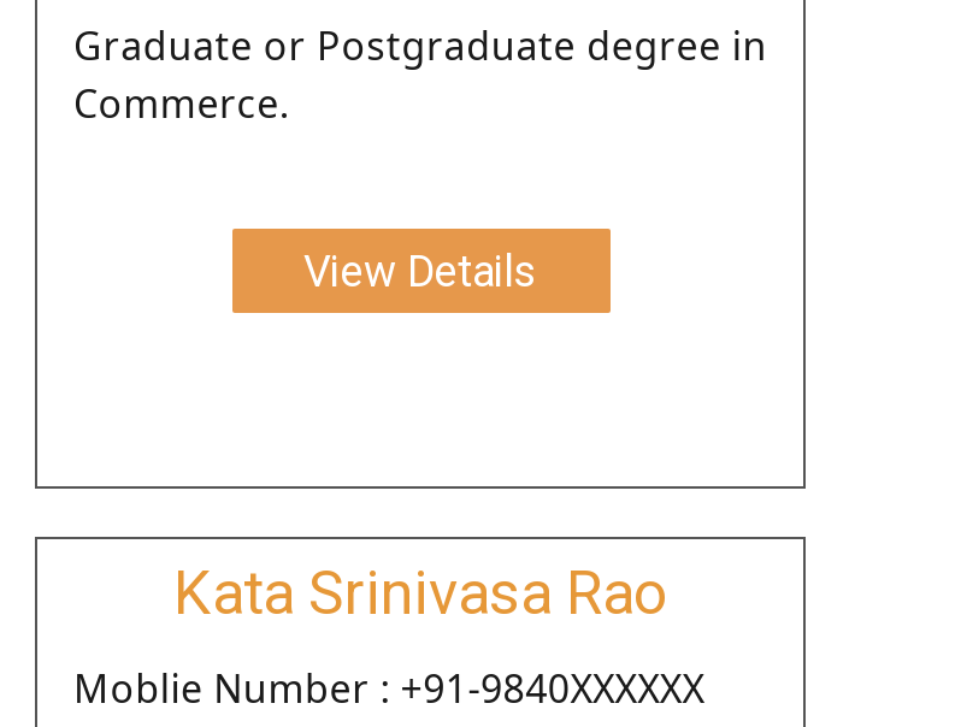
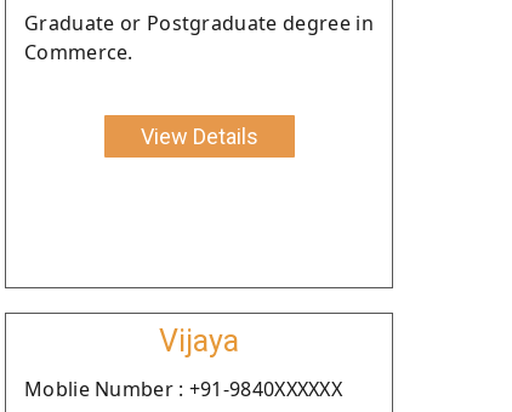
[173,558,667,628] Kata Srinivasa Rao -> [159,323,239,358] Vijaya

